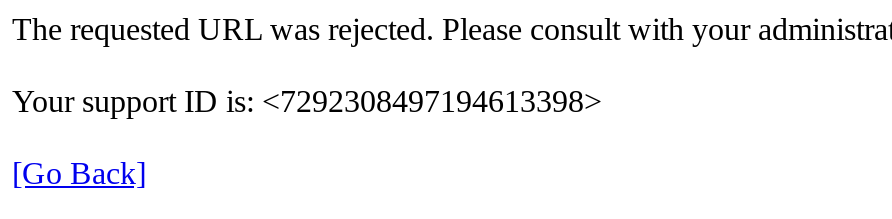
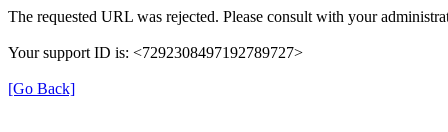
[12,84,602,118] Your support ID is: <7292308497194613398> -> [8,44,303,61] Your support ID is: <7292308497192789727>

